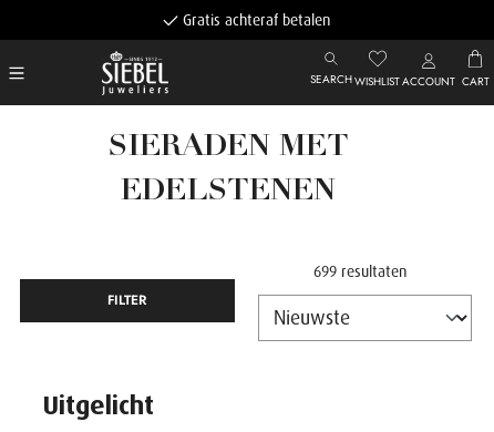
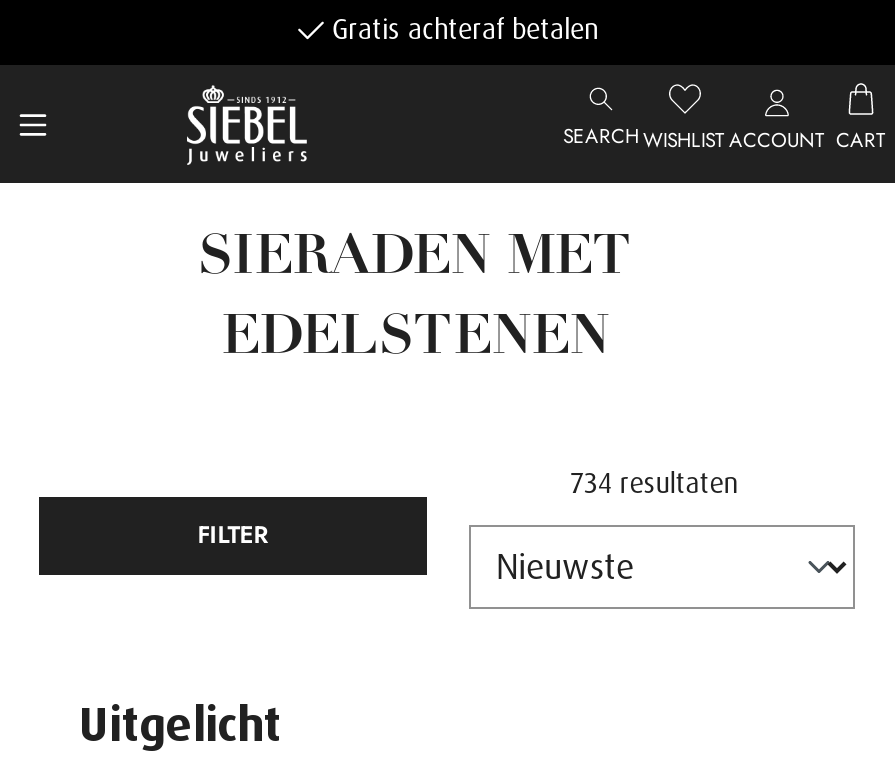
[314,263,407,280] 699 resultaten -> [569,467,737,499] 734 resultaten

